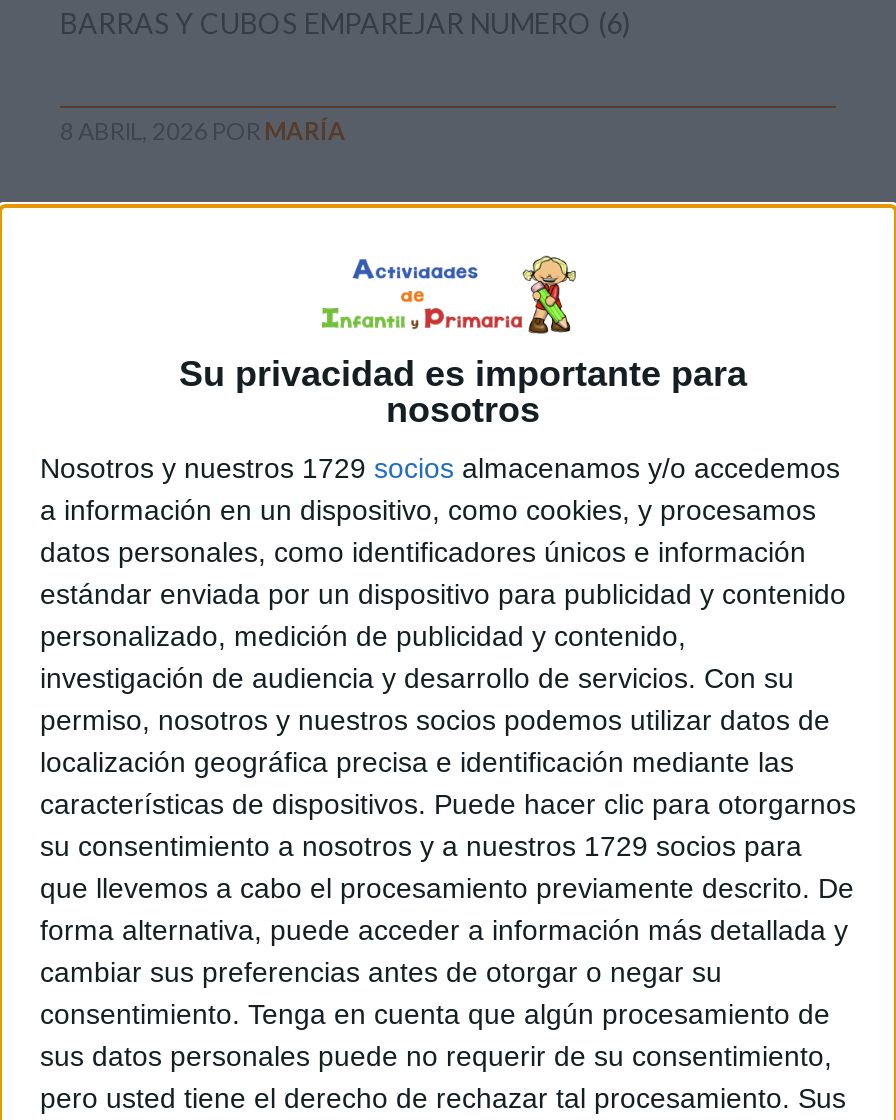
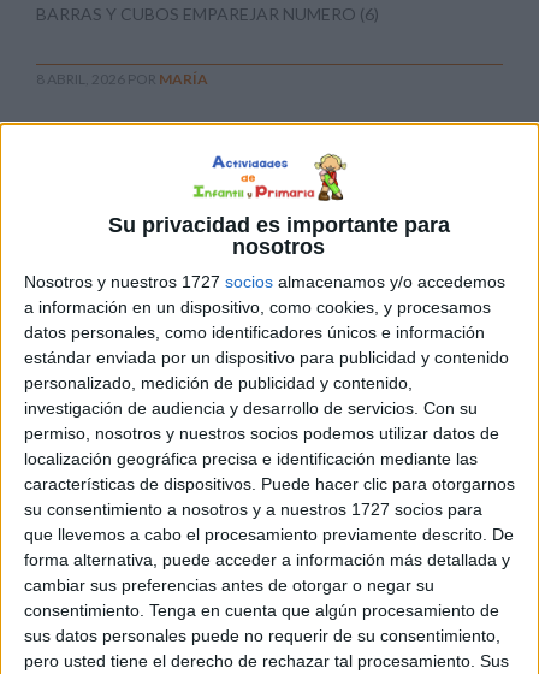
[40,452,840,484] Nosotros y nuestros 1729 socios almacenamos y/o accedemos -> [24,272,505,292] Nosotros y nuestros 1727 socios almacenamos y/o accedemos
[40,830,802,862] su consentimiento a nosotros y a nuestros 1729 socios para -> [24,500,482,519] su consentimiento a nosotros y a nuestros 1727 socios para

